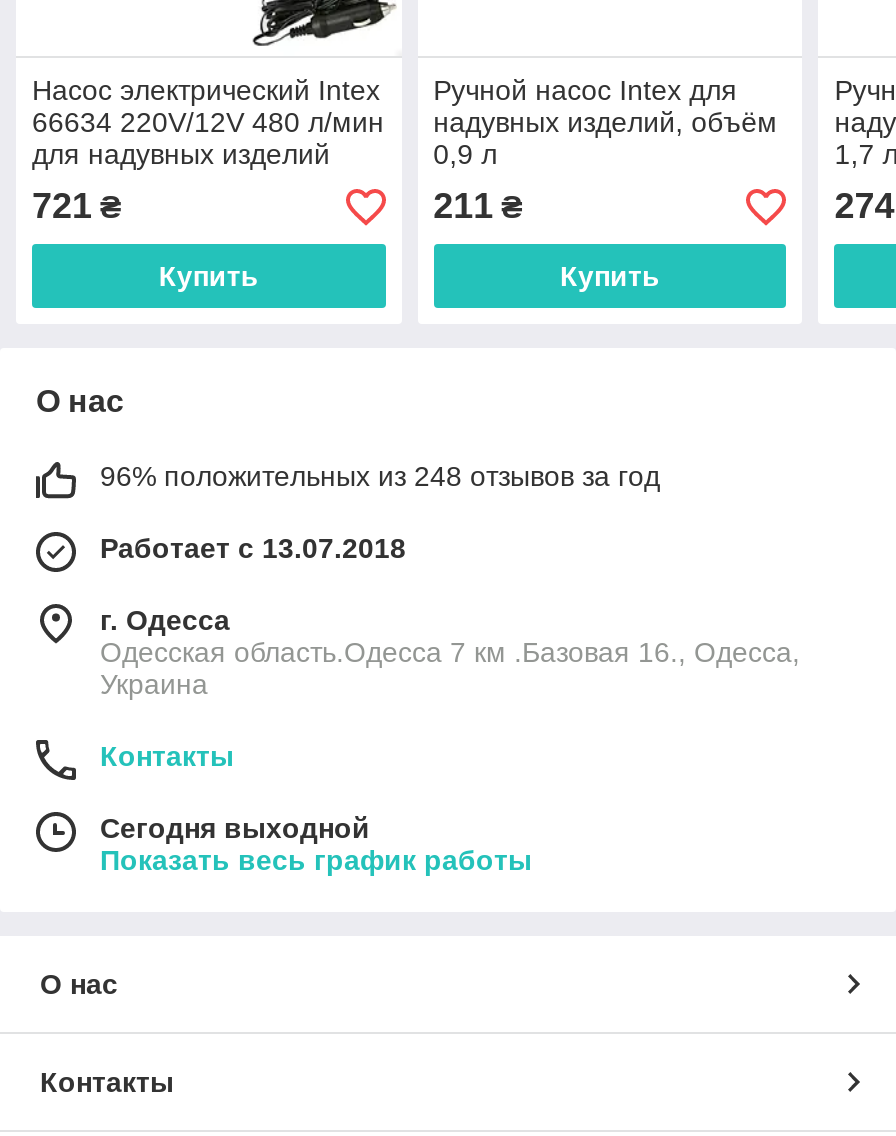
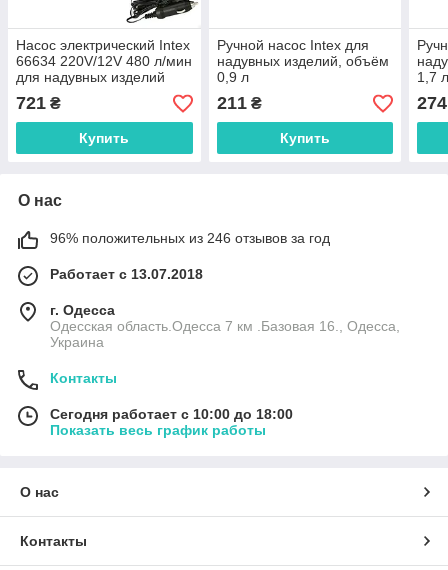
[100,461,660,493] 96% положительных из 248 отзывов за год -> [50,230,330,246] 96% положительных из 246 отзывов за год
[100,813,370,845] Сегодня выходной -> [50,406,293,422] Сегодня работает с 10:00 до 18:00

